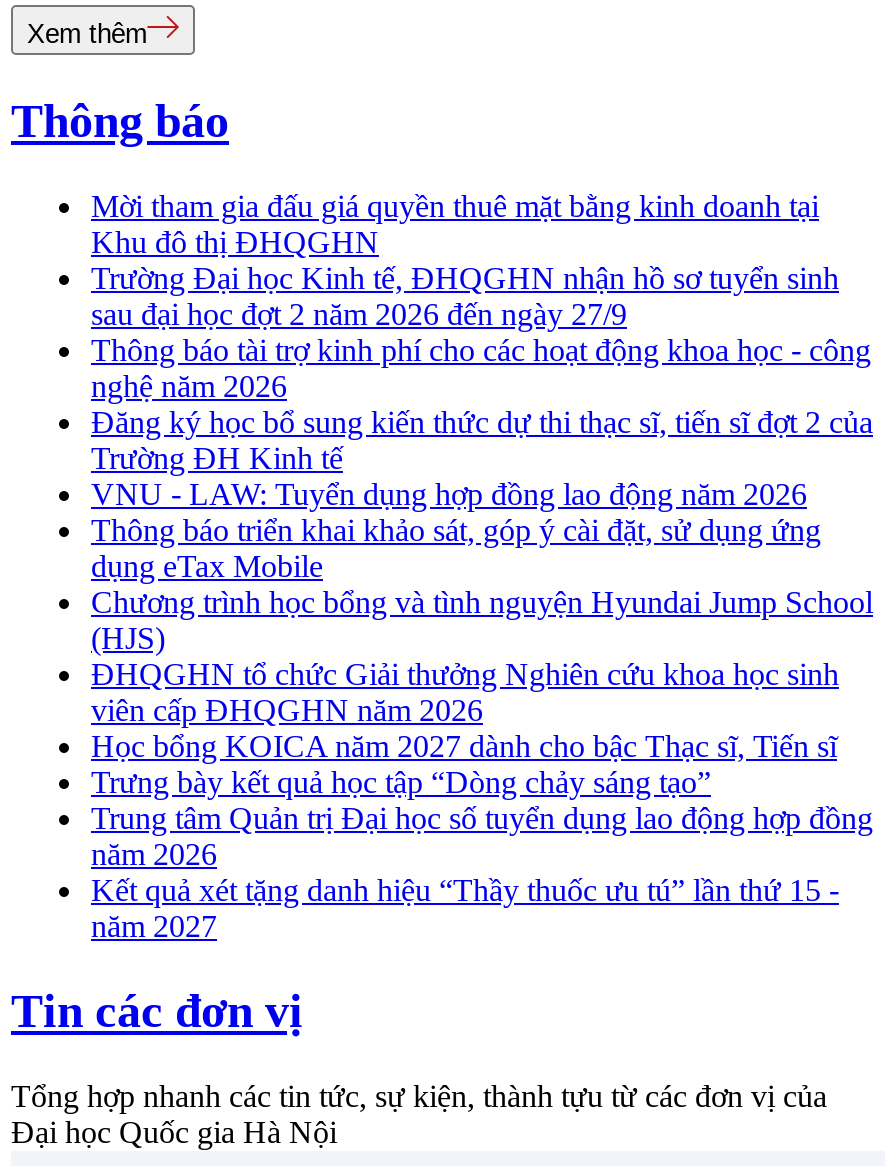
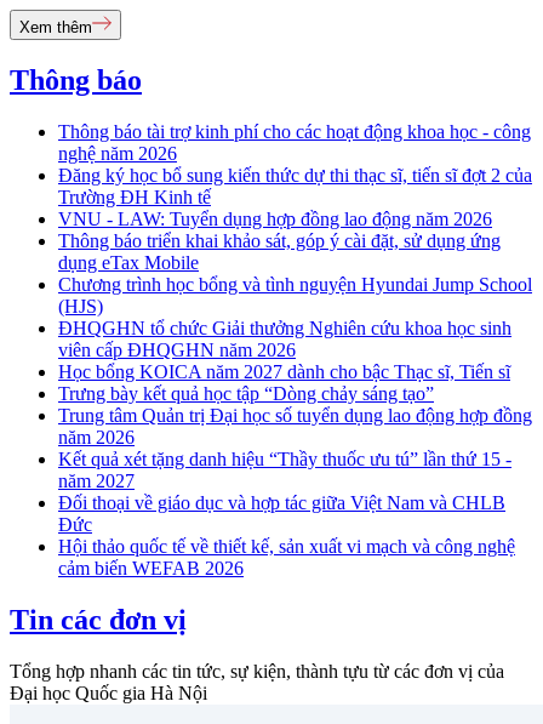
[91,189,839,331] Mời tham gia đấu giá quyền thuê mặt bằng kinh doanh tại | Khu đô thị ĐHQGHN | Trường Đại học Kinh tế, ĐHQGHN nhận hồ sơ tuyển sinh | sau đại học đợt 2 năm 2026 đến ngày 27/9 -> none
moved [91,333,873,943] -> [58,122,532,491]: Thông báo tài trợ kinh phí cho các hoạt động khoa học - công | nghệ năm 2026 | Đăng ký học bổ sung kiến thức dự thi thạc sĩ, tiến sĩ đợt 2 của | ... | Kết quả xét tặng danh hiệu “Thầy thuốc ưu tú” lần thứ 15 - | năm 2027
none -> [58,493,515,579] Đối thoại về giáo dục và hợp tác giữa Việt Nam và CHLB | Đức | Hội thảo quốc tế về thiết kế, sản xuất vi mạch và công nghệ | cảm biến WEFAB 2026

